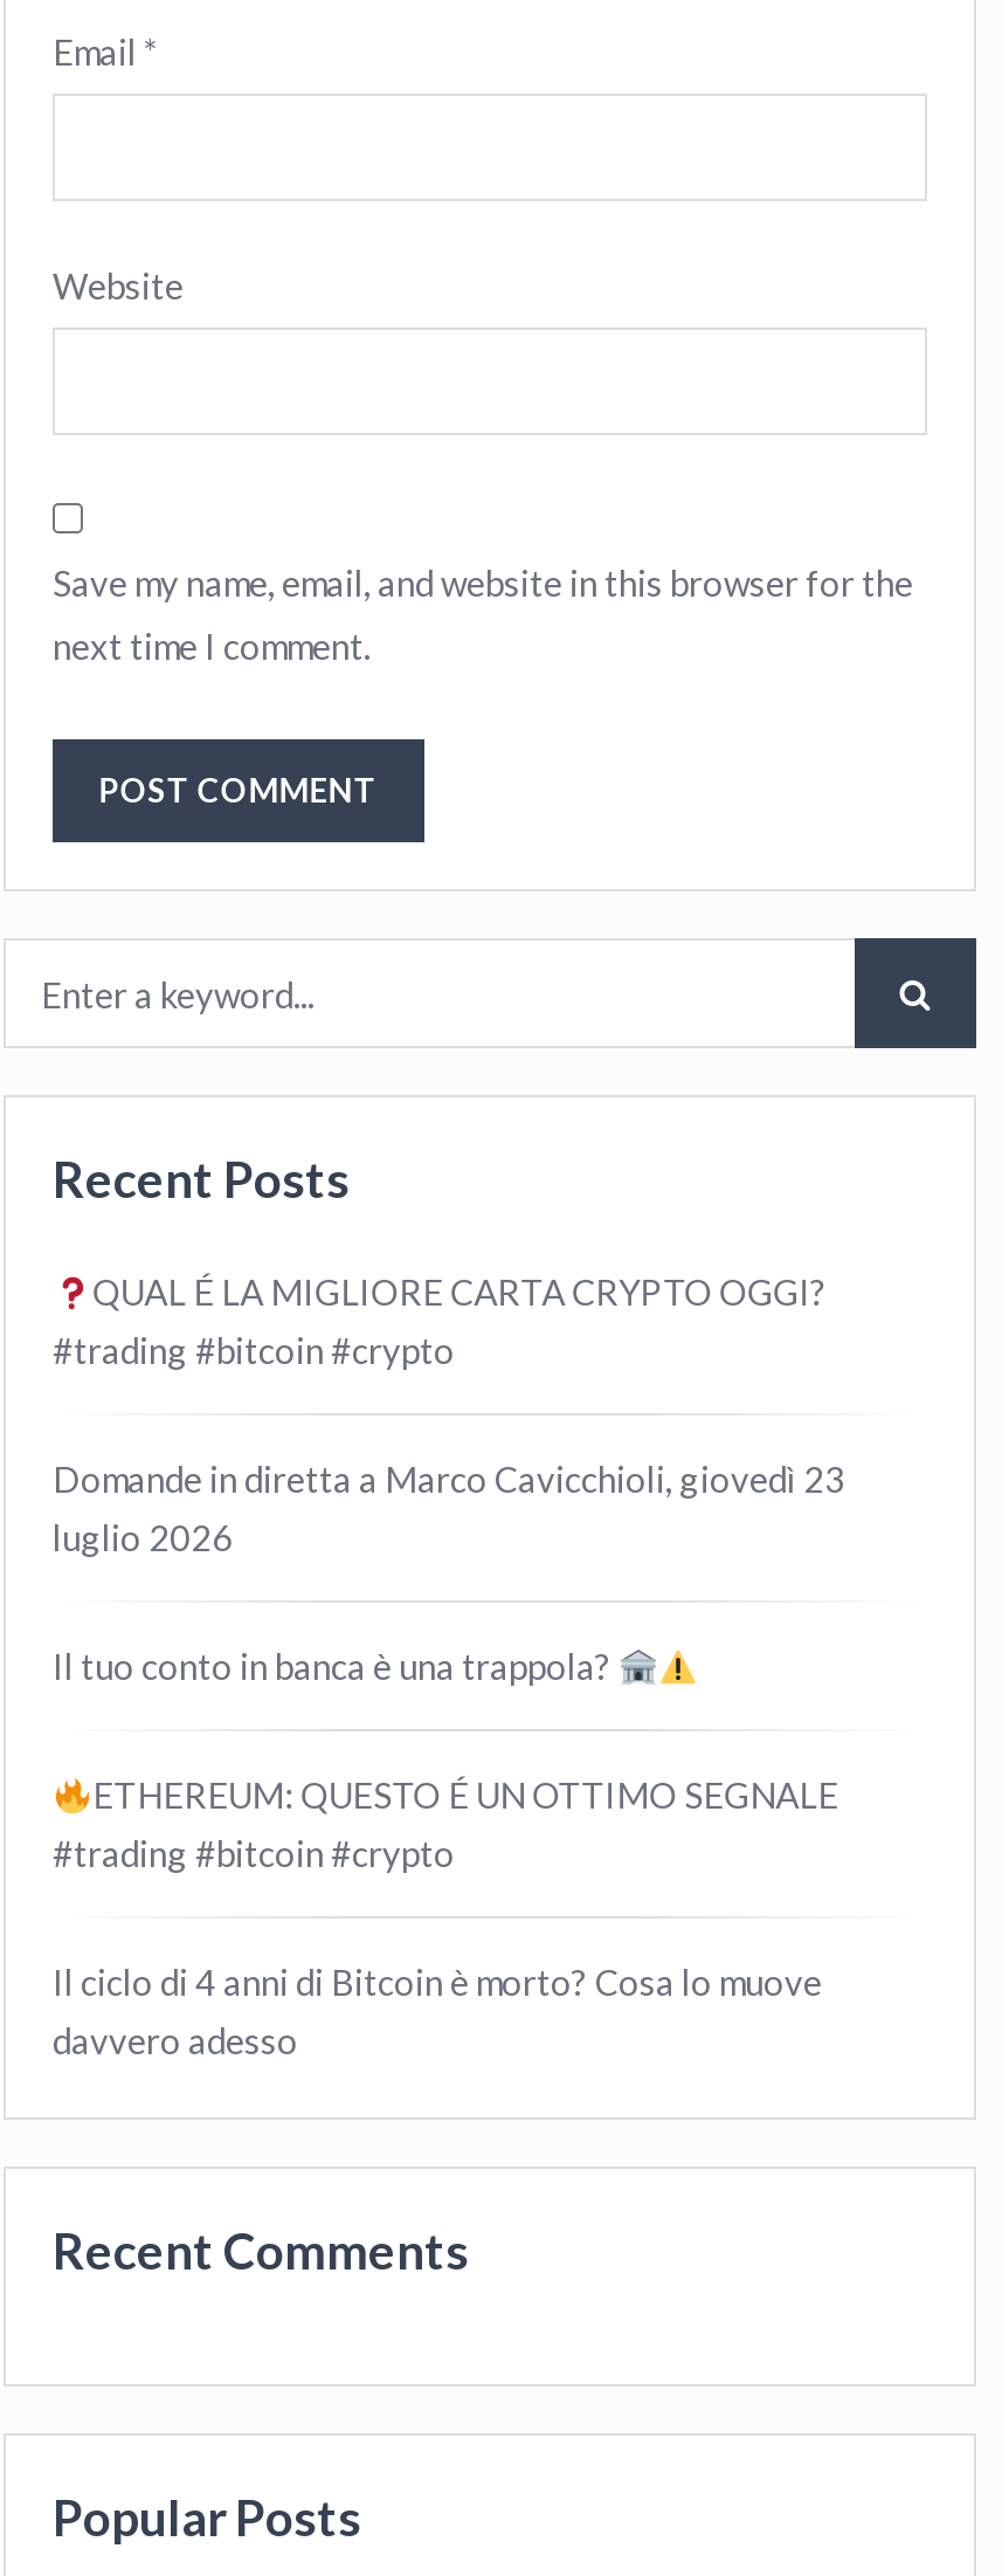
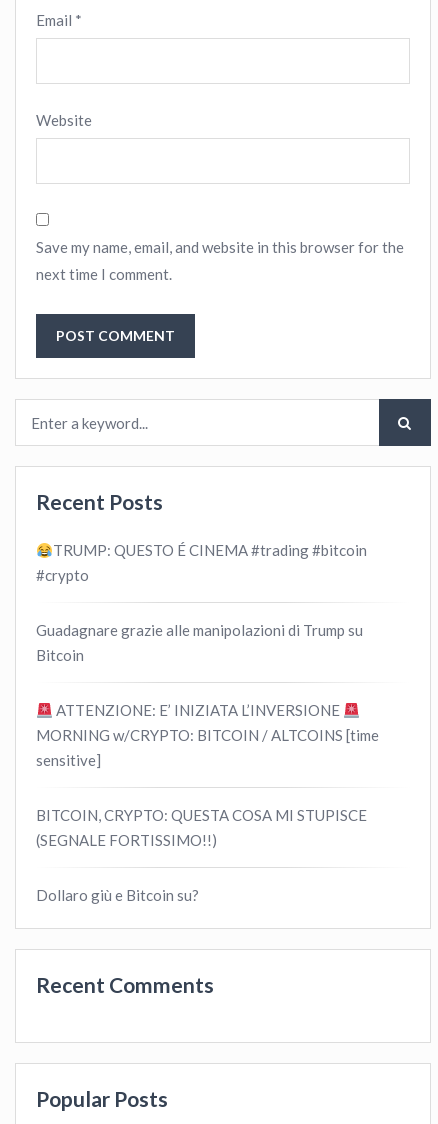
[53,1271,827,1372] QUAL É LA MIGLIORE CARTA CRYPTO OGGI? | #trading #bitcoin #crypto -> [36,541,367,584] TRUMP: QUESTO É CINEMA #trading #bitcoin | #crypto
[53,1458,845,1559] Domande in diretta a Marco Cavicchioli, giovedì 23 | luglio 2026 -> [36,621,363,664] Guadagnare grazie alle manipolazioni di Trump su | Bitcoin
[53,1646,619,1688] Il tuo conto in banca è una trappola? -> [36,701,379,769] ATTENZIONE: E’ INIZIATA L’INVERSIONE | MORNING w/CRYPTO: BITCOIN / ALTCOINS [time | sensitive]
[53,1774,839,1875] ETHEREUM: QUESTO É UN OTTIMO SEGNALE | #trading #bitcoin #crypto -> [36,806,367,849] BITCOIN, CRYPTO: QUESTA COSA MI STUPISCE | (SEGNALE FORTISSIMO!!)
[53,1961,822,2062] Il ciclo di 4 anni di Bitcoin è morto? Cosa lo muove | davvero adesso -> [36,886,199,904] Dollaro giù e Bitcoin su?

